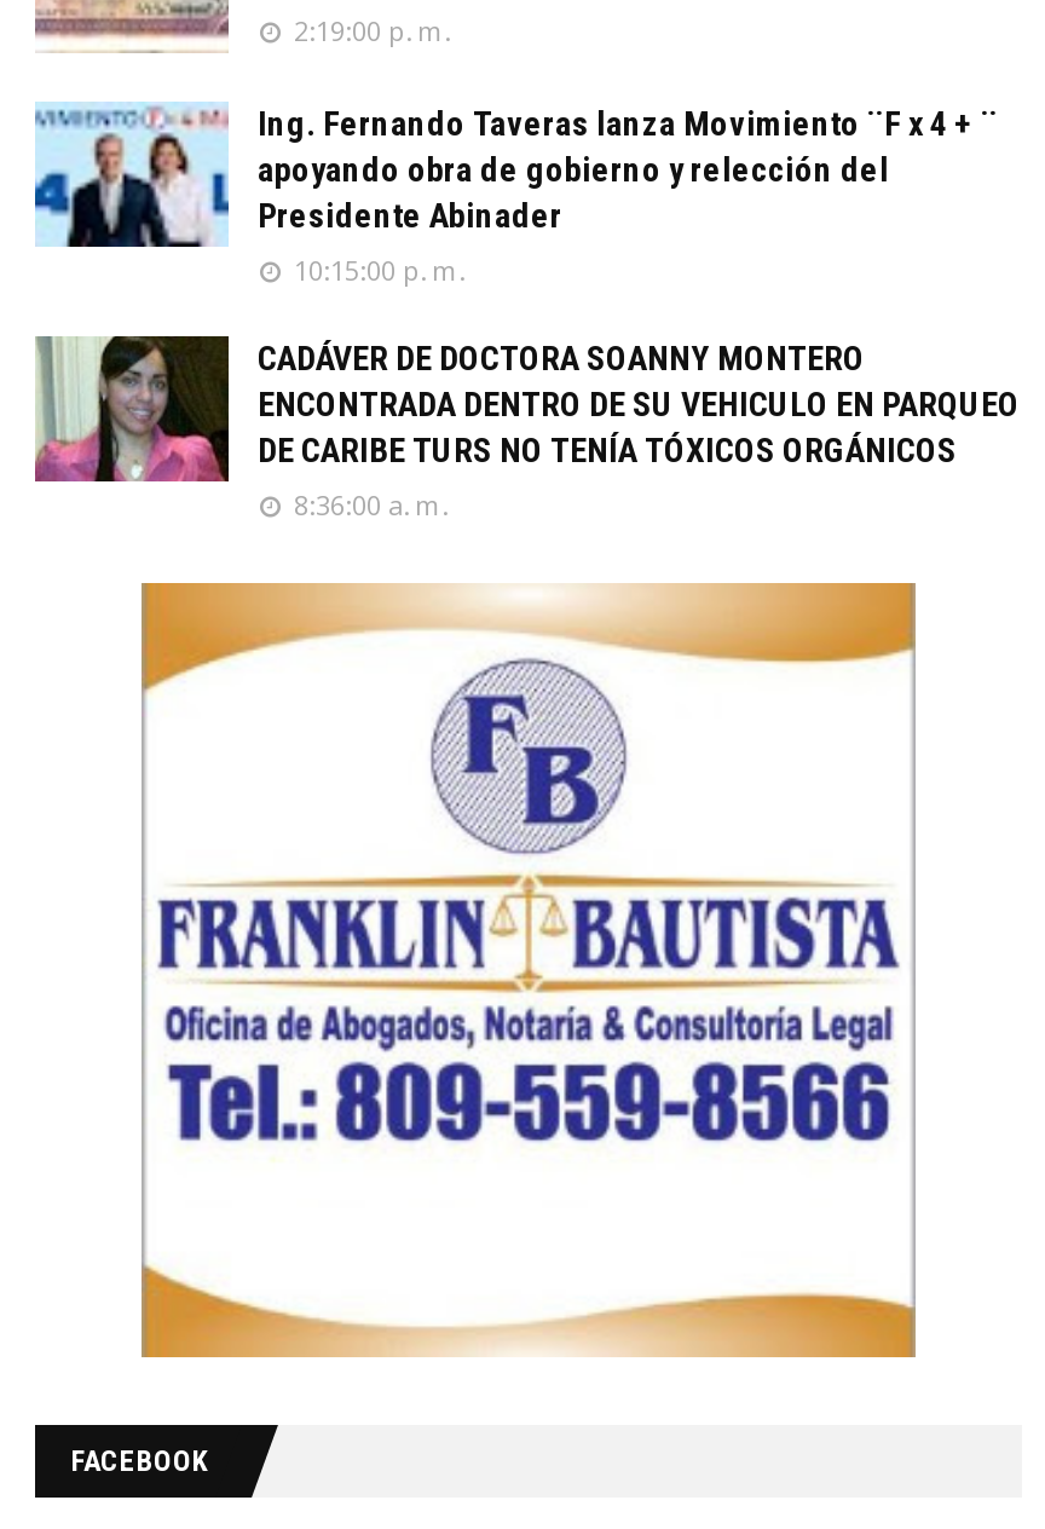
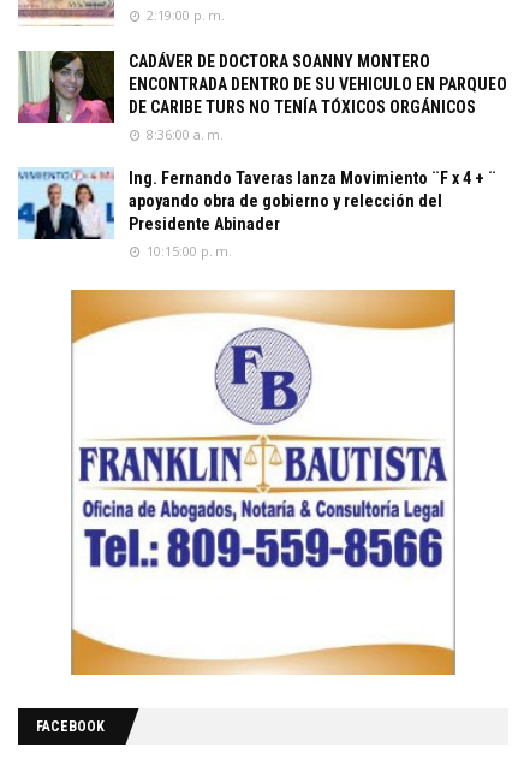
moved [33,102,998,288] -> [17,167,496,260]: [image] | Ing. Fernando Taveras lanza Movimiento ¨F x 4 + ¨ | apoyando obra de gobierno y relección del | Presidente Abinader | 10:15:00 p. m.
moved [33,334,1020,523] -> [17,49,507,143]: [image] | CADÁVER DE DOCTORA SOANNY MONTERO | ENCONTRADA DENTRO DE SU VEHICULO EN PARQUEO | DE CARIBE TURS NO TENÍA TÓXICOS ORGÁNICOS | 8:36:00 a. m.

